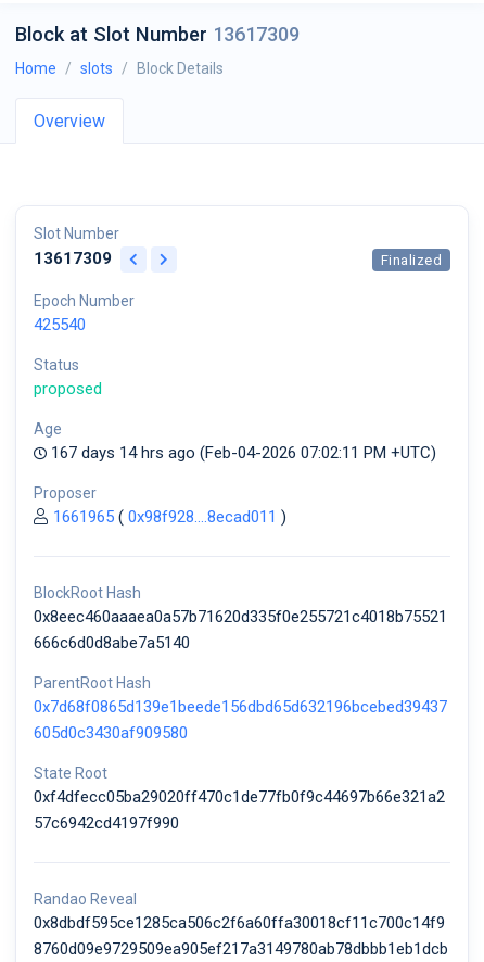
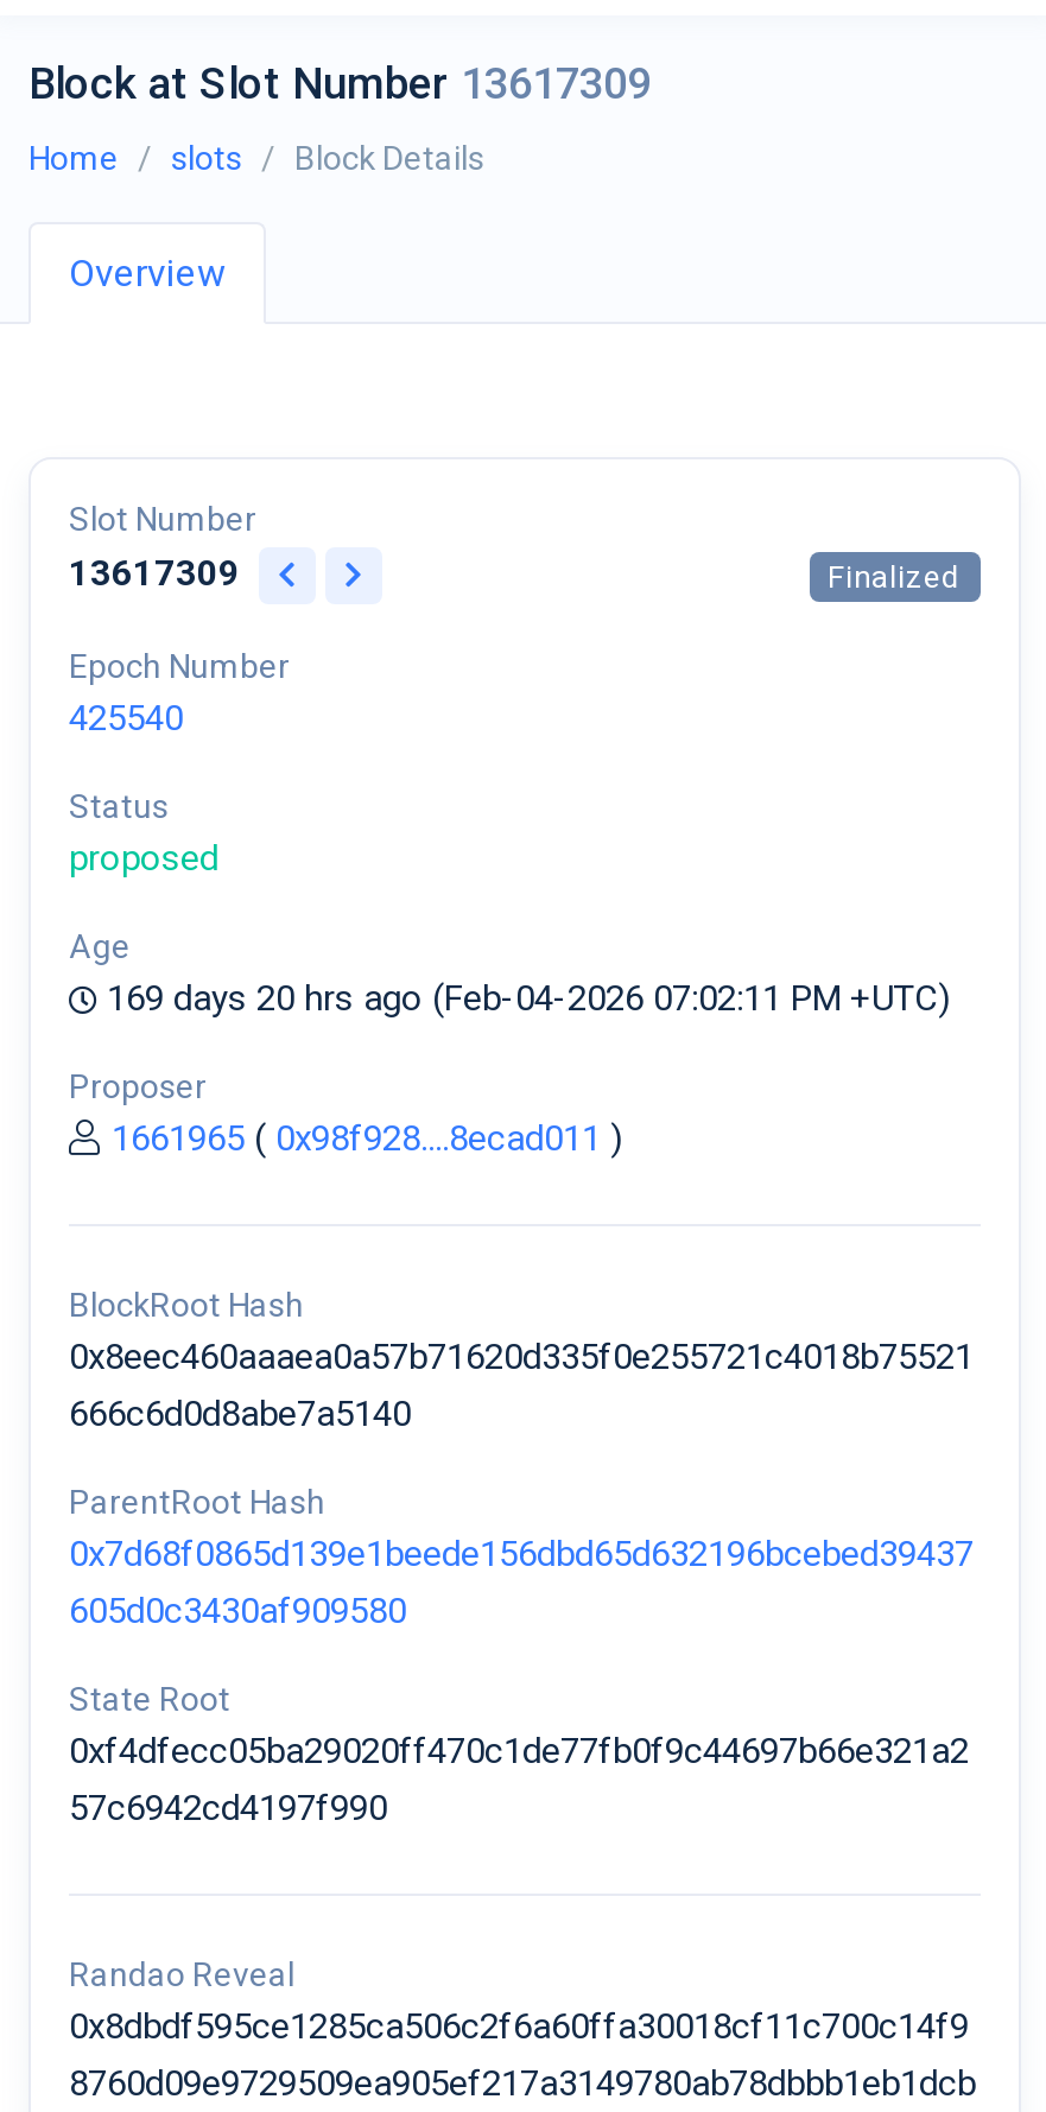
[51,442,436,462] 167 days 14 hrs ago (Feb-04-2026 07:02:11 PM +UTC) -> [107,976,950,1019] 169 days 20 hrs ago (Feb-04-2026 07:02:11 PM +UTC)

